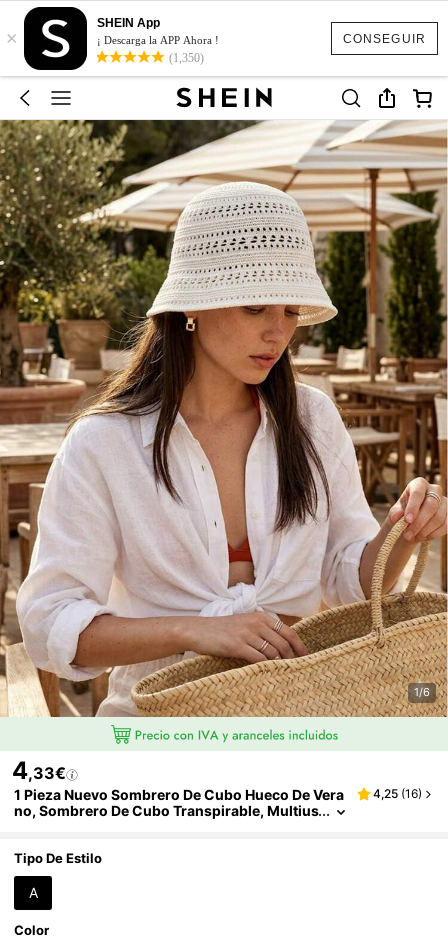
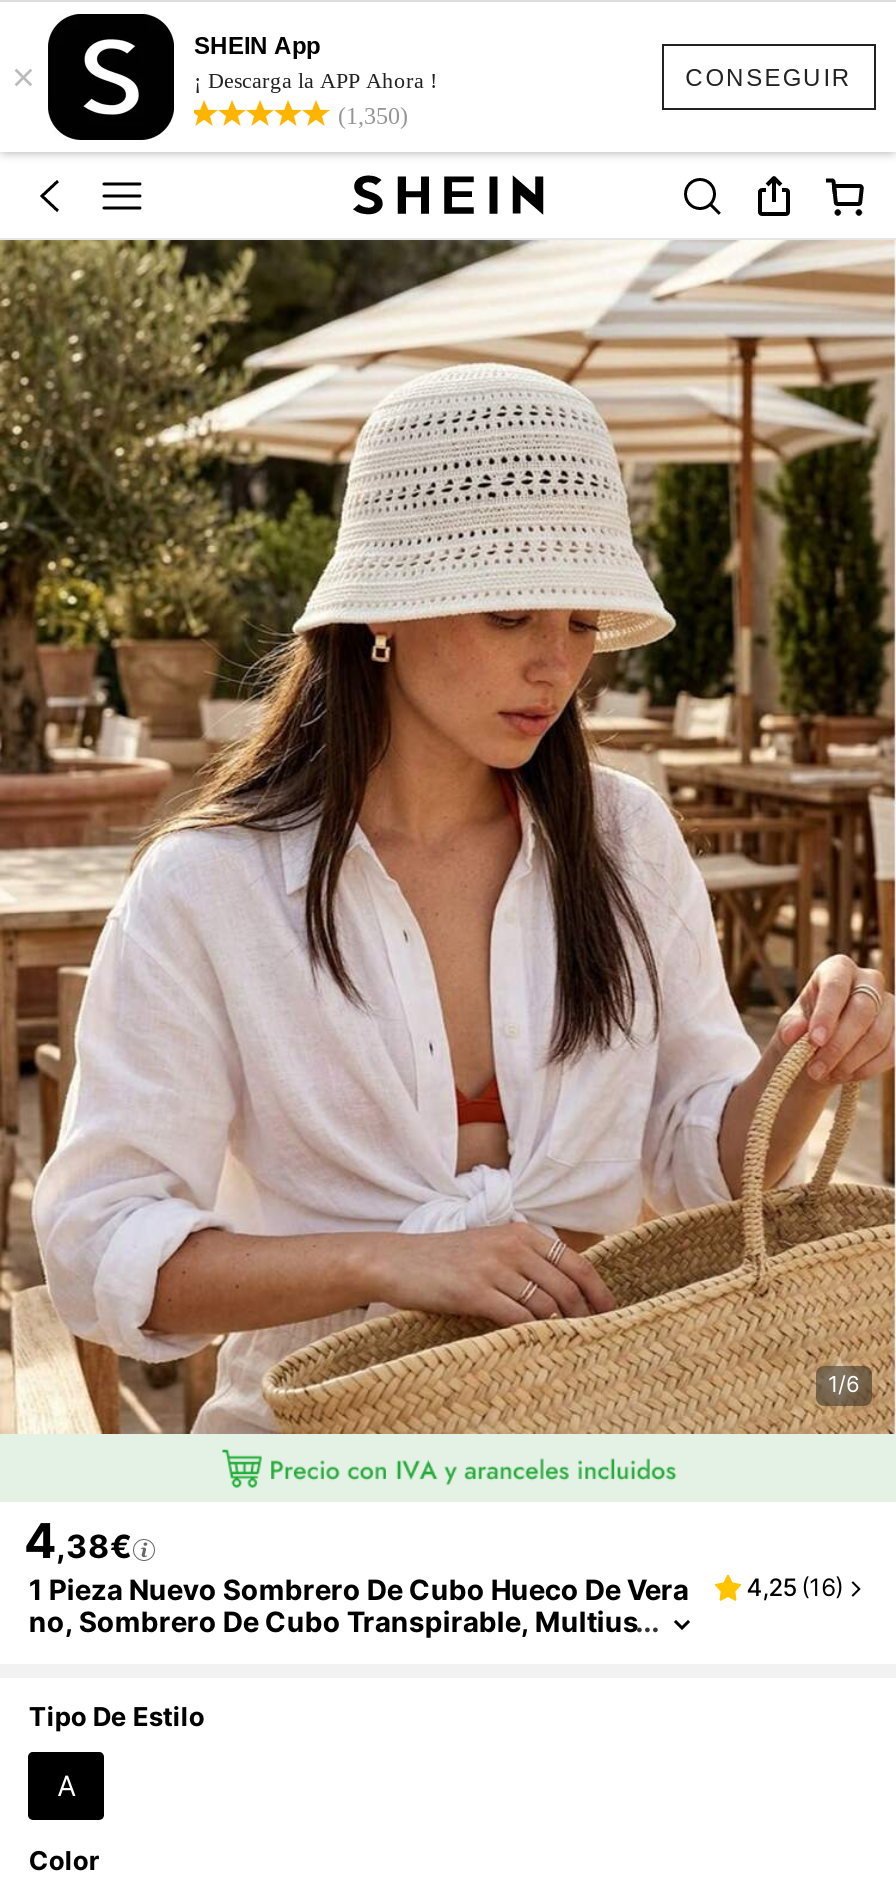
[12,756,66,785] 4,33€ -> [24,1511,132,1569] 4,38€

